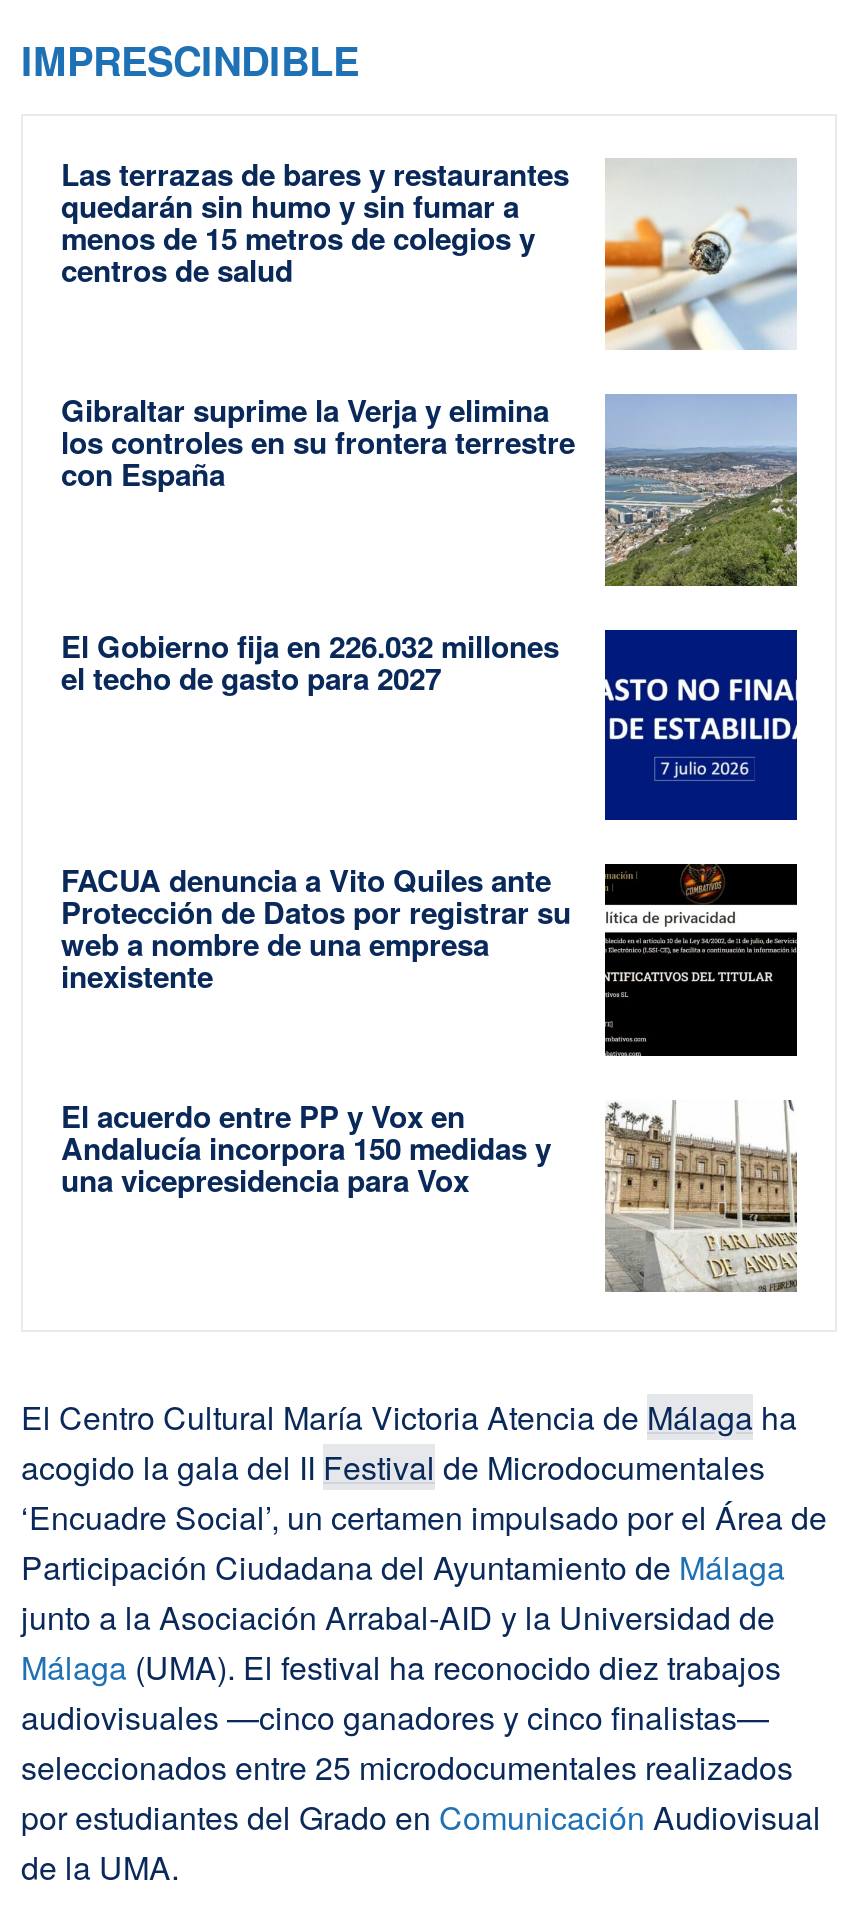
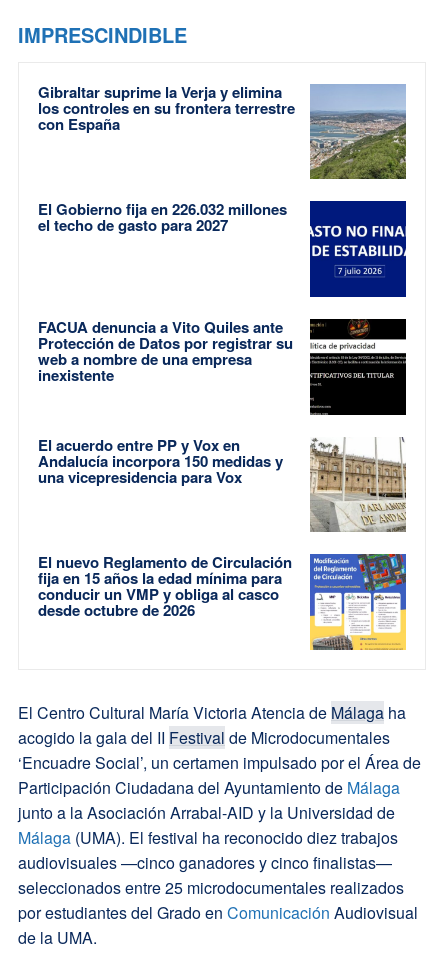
[61,152,797,351] [image] | Las terrazas de bares y restaurantes | quedarán sin humo y sin fumar a | menos de 15 metros de colegios y | centros de salud -> none
moved [61,388,801,1202] -> [38,81,408,488]: [image] | Gibraltar suprime la Verja y elimina | los controles en su frontera terrestre | ... | Andalucía incorpora 150 medidas y | una vicepresidencia para Vox
none -> [38,551,407,651] [image] | El nuevo Reglamento de Circulación | fija en 15 años la edad mínima para | conducir un VMP y obliga al casco | desde octubre de 2026

